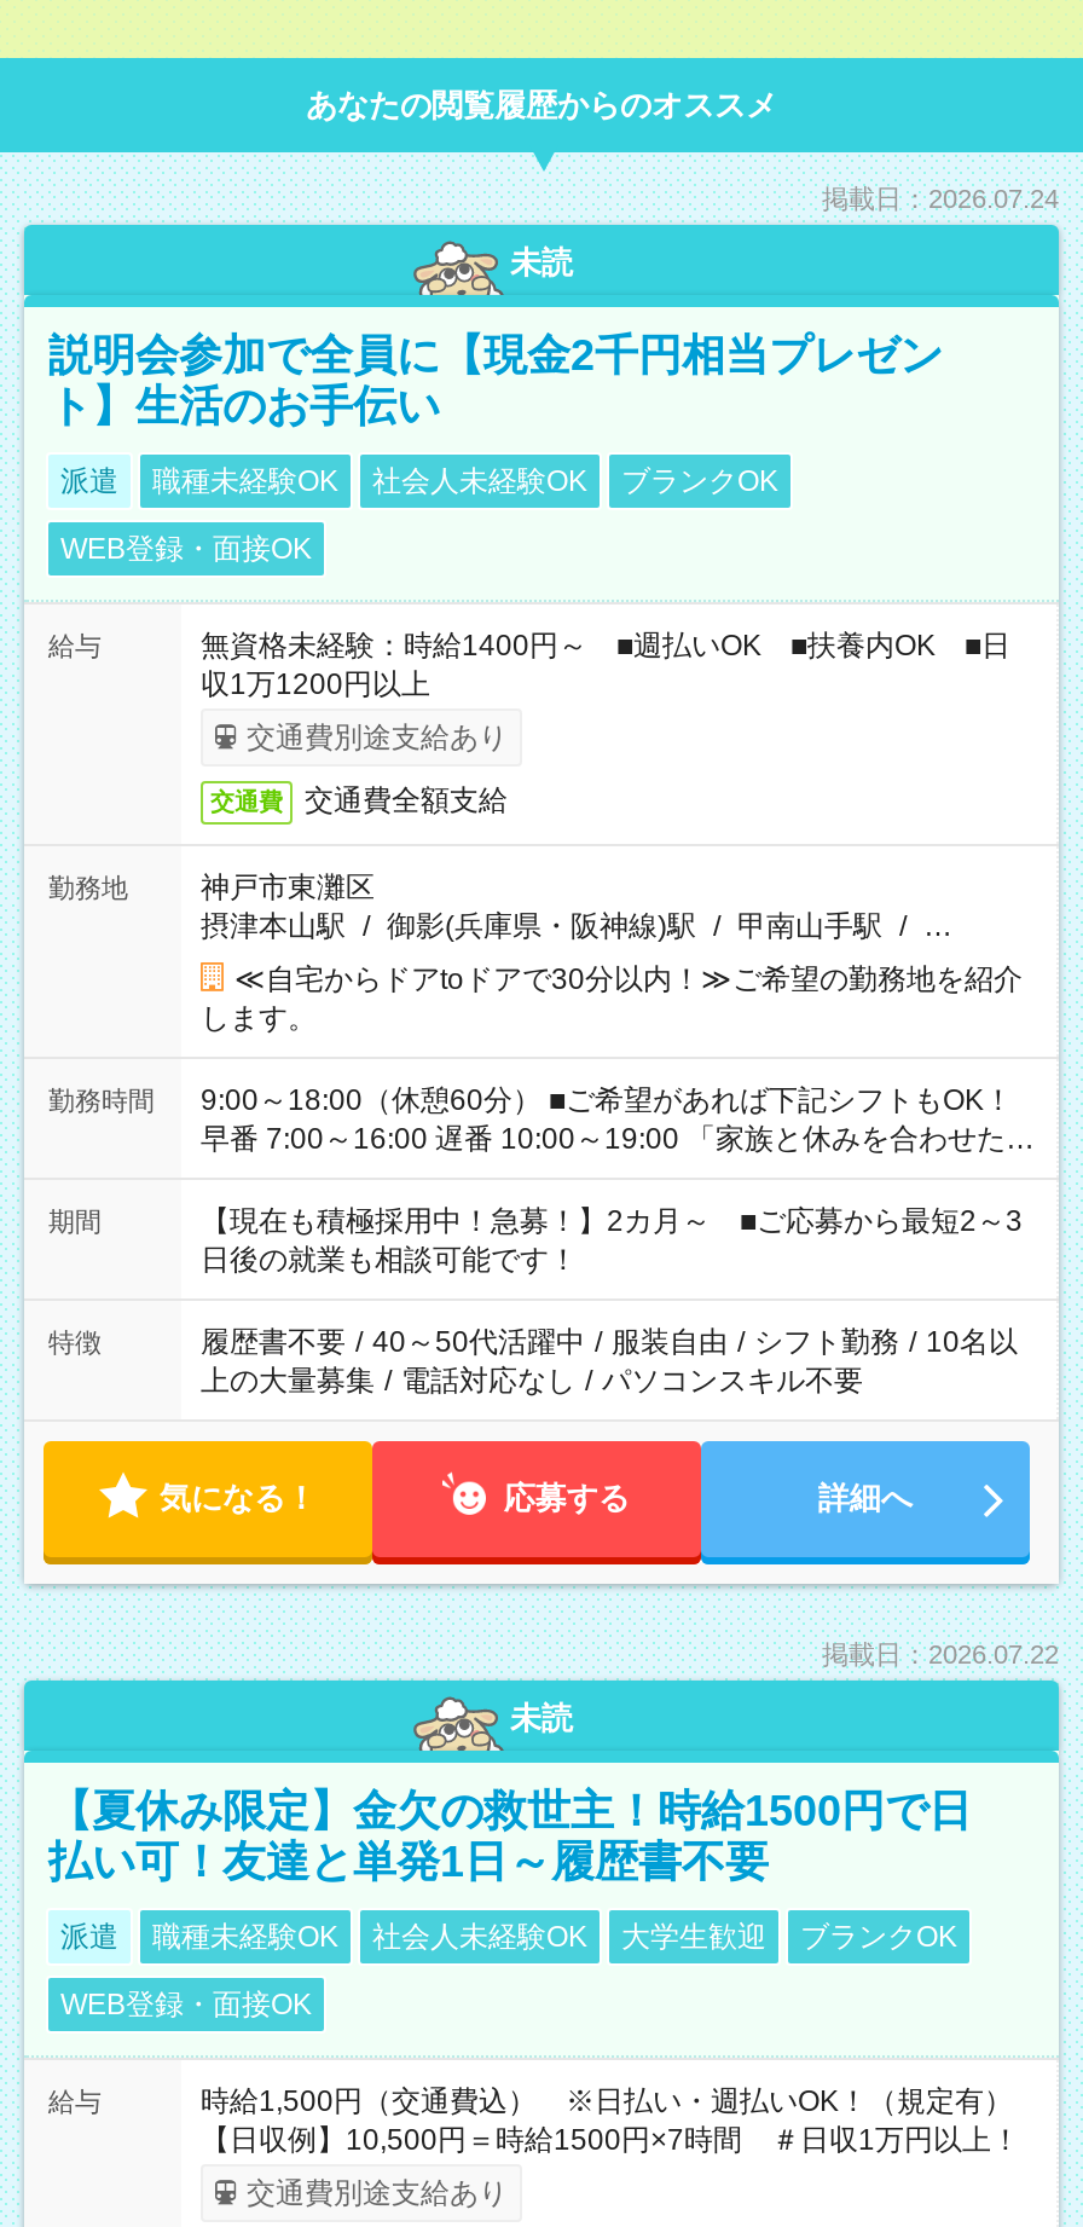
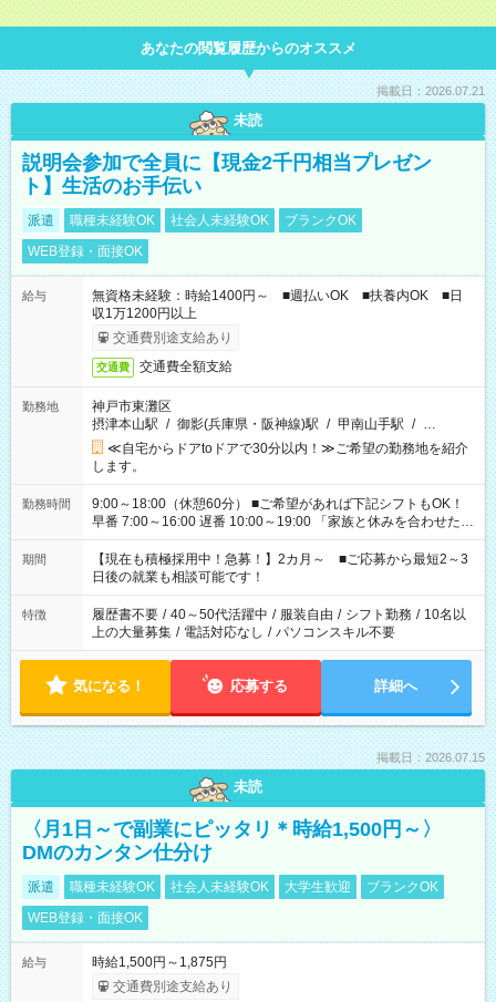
[822,184,1059,213] 掲載日：2026.07.24 -> [376,84,485,97] 掲載日：2026.07.21
[822,1639,1059,1668] 掲載日：2026.07.22 -> [376,751,485,764] 掲載日：2026.07.15
[48,1787,972,1886] 【夏休み限定】金欠の救世主！時給1500円で日 | 払い可！友達と単発1日～履歴書不要 -> [22,818,442,864] 〈月1日～で副業にピッタリ＊時給1,500円～〉 | DMのカンタン仕分け
[201,2084,1042,2157] 時給1,500円（交通費込） ※日払い・週払いOK！（規定有） | 【日収例】10,500円＝時給1500円×7時間 ＃日収1万円以上！ -> [92,954,227,970] 時給1,500円～1,875円

